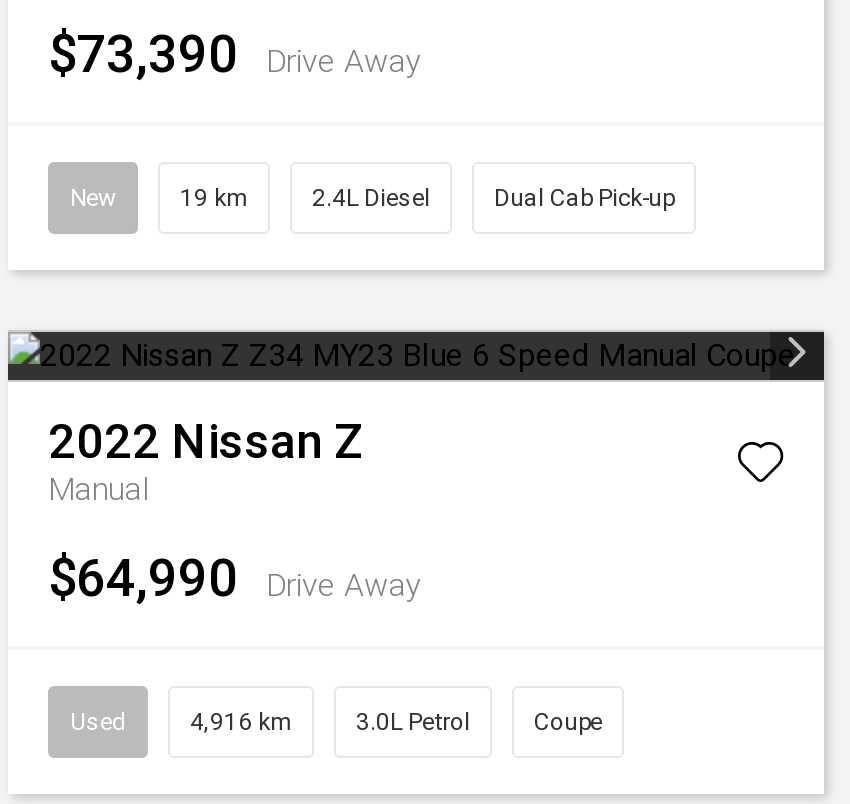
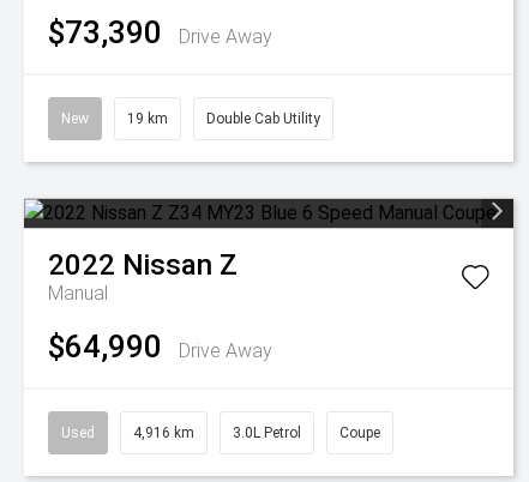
[312,184,674,212] 2.4L Diesel | Dual Cab Pick-up -> [206,110,320,127] Double Cab Utility

